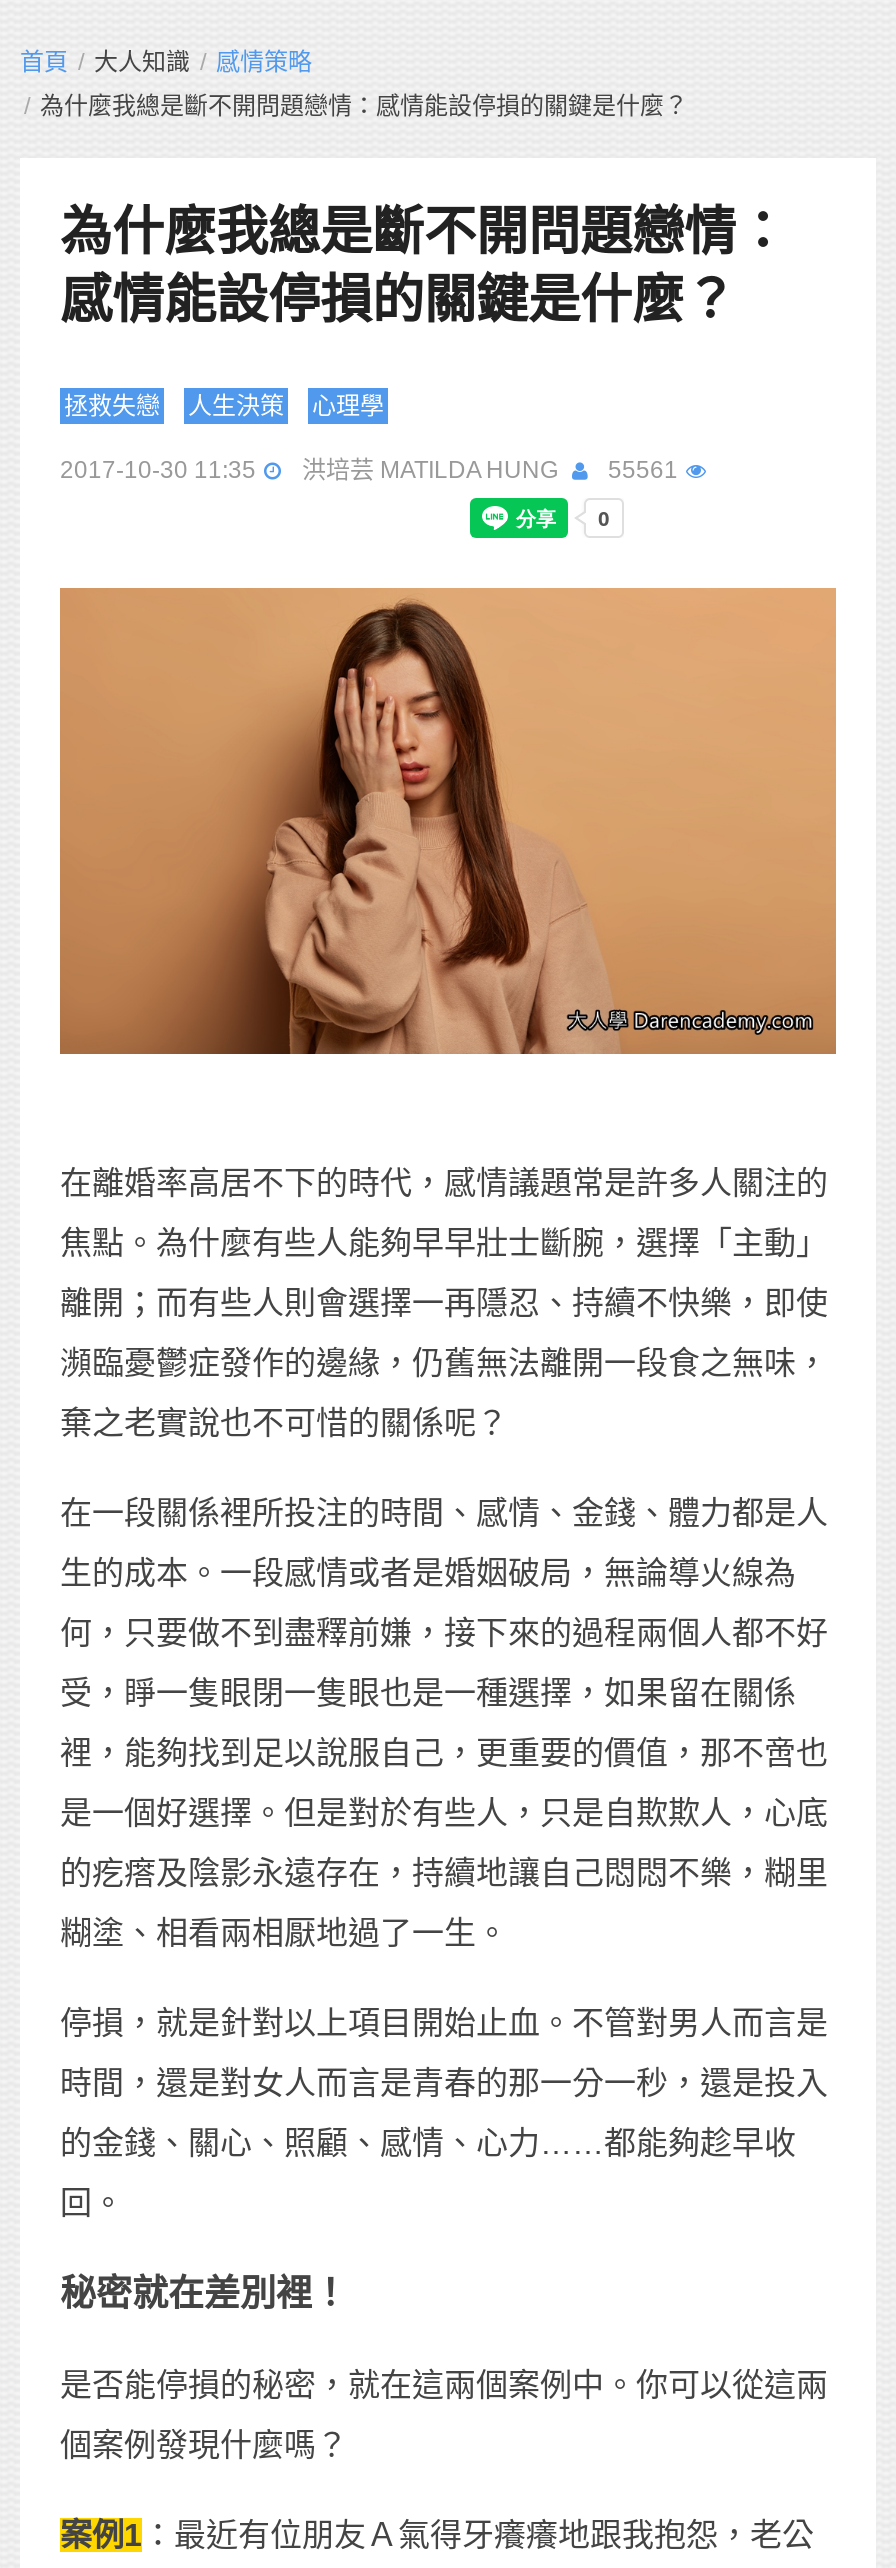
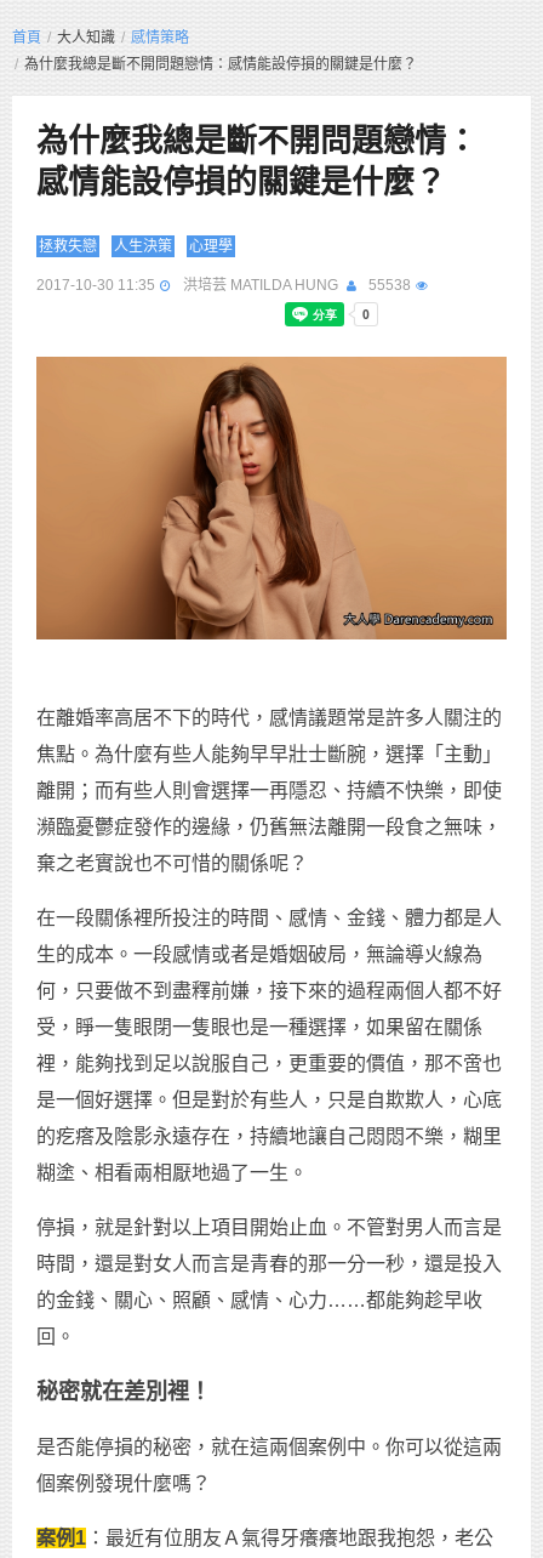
[60,456,678,484] 2017-10-30 11:35 洪培芸 MATILDA HUNG 55561 -> [36,277,411,294] 2017-10-30 11:35 洪培芸 MATILDA HUNG 55538

